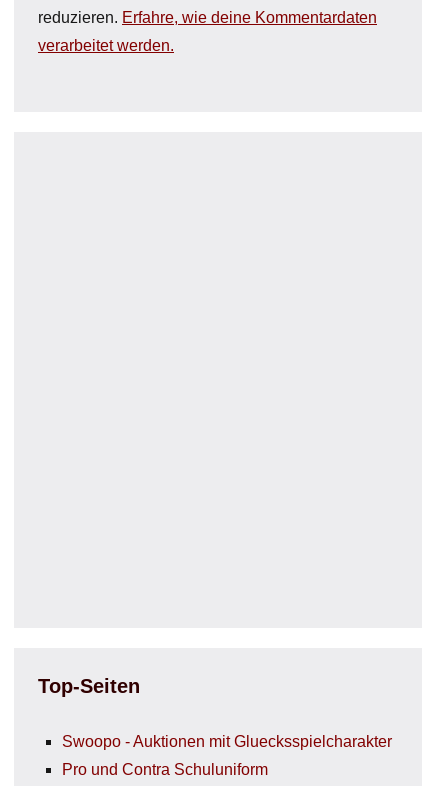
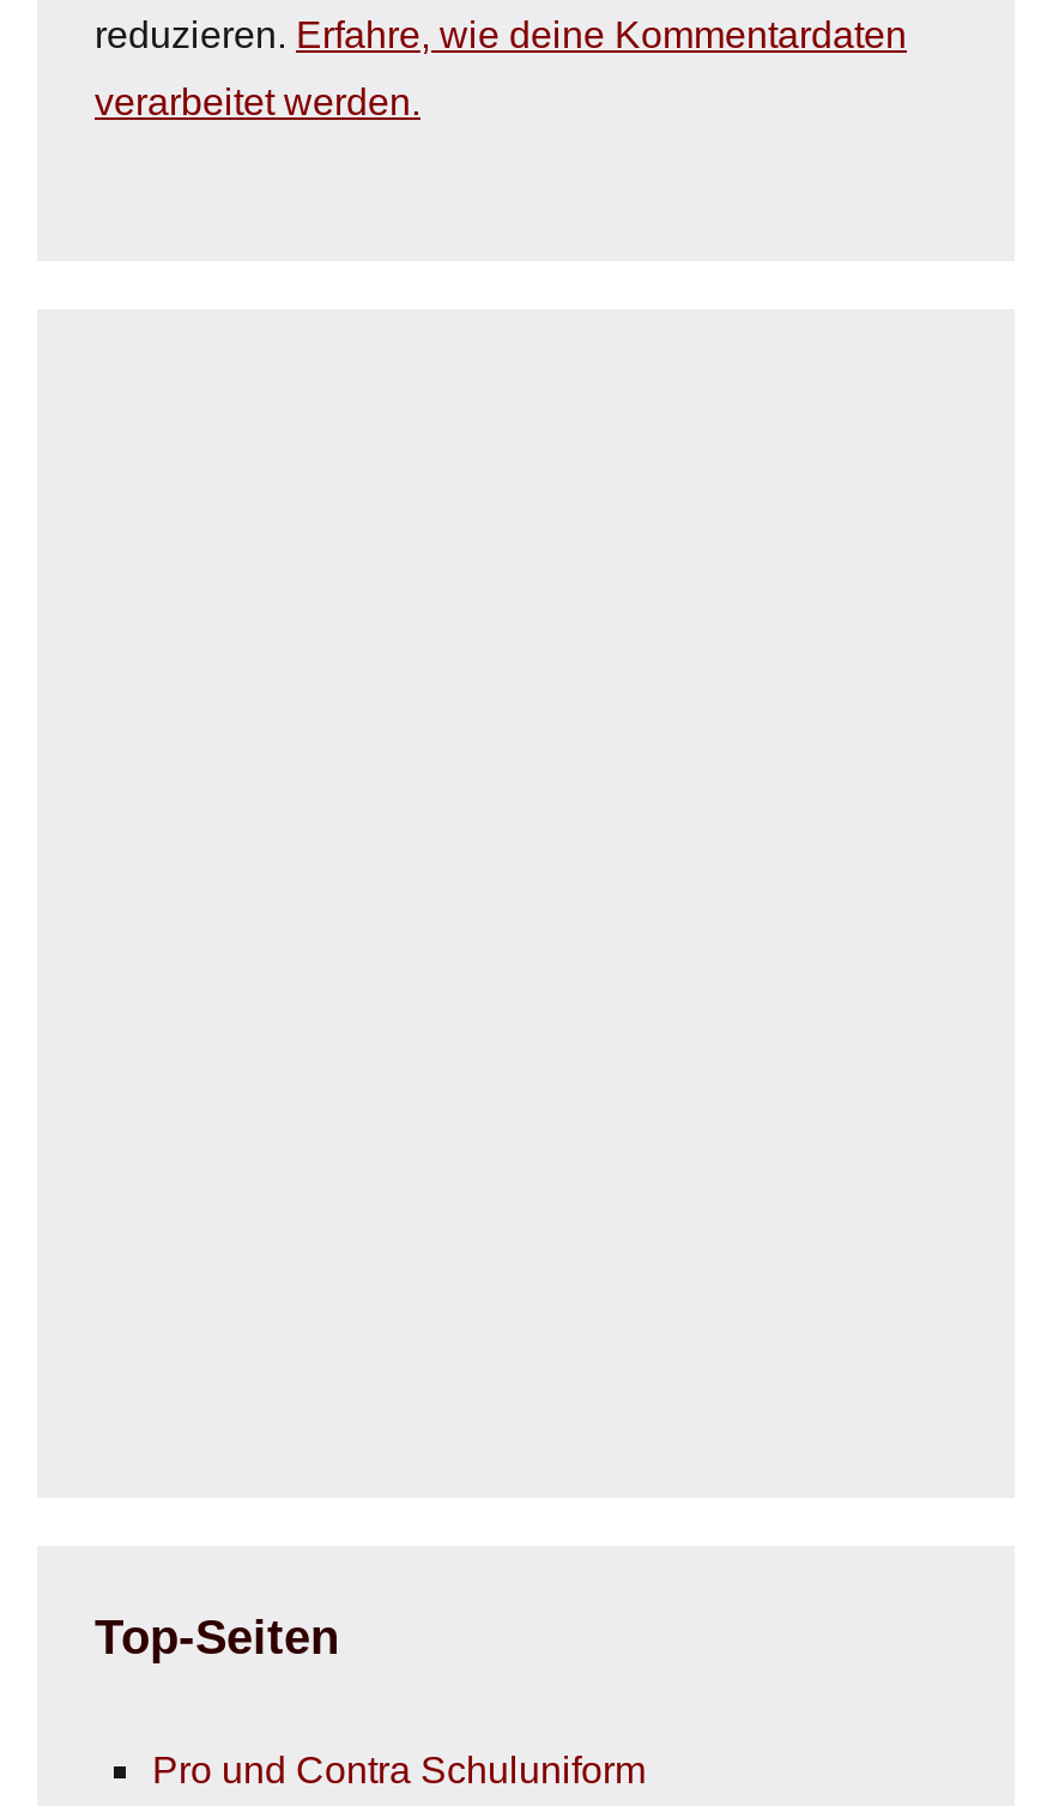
[62,733,392,750] Swoopo - Auktionen mit Gluecksspielcharakter -> none

